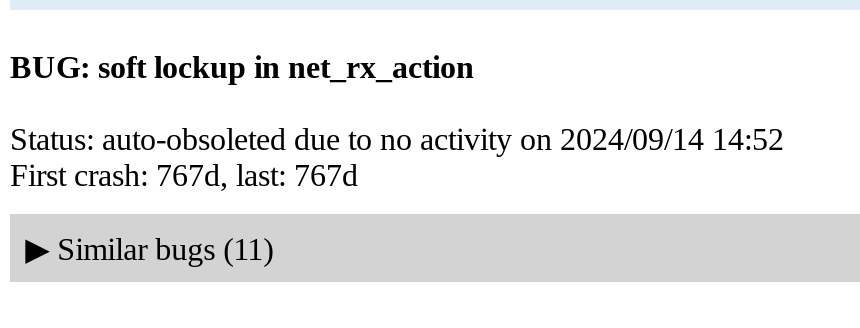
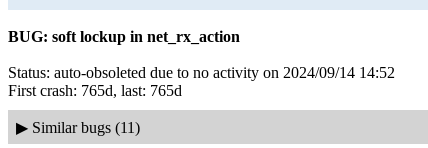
[10,158,358,192] First crash: 767d, last: 767d -> [8,82,182,99] First crash: 765d, last: 765d

